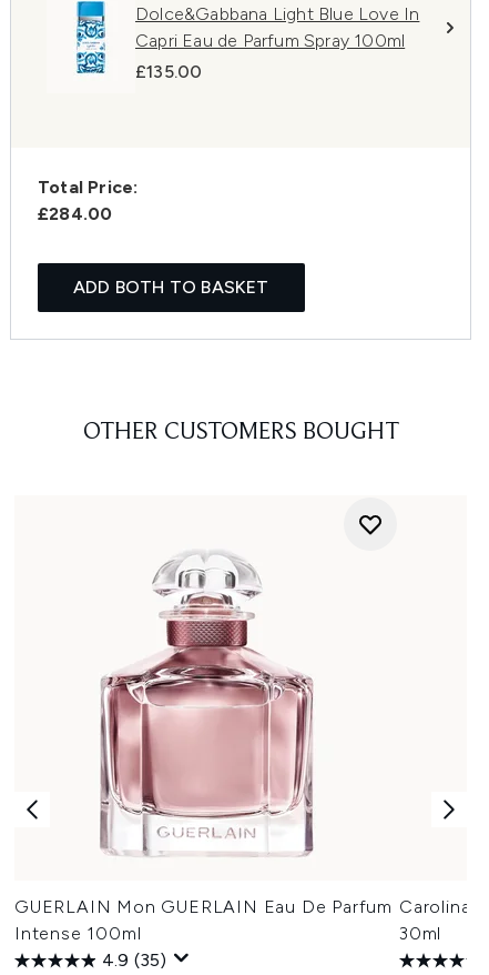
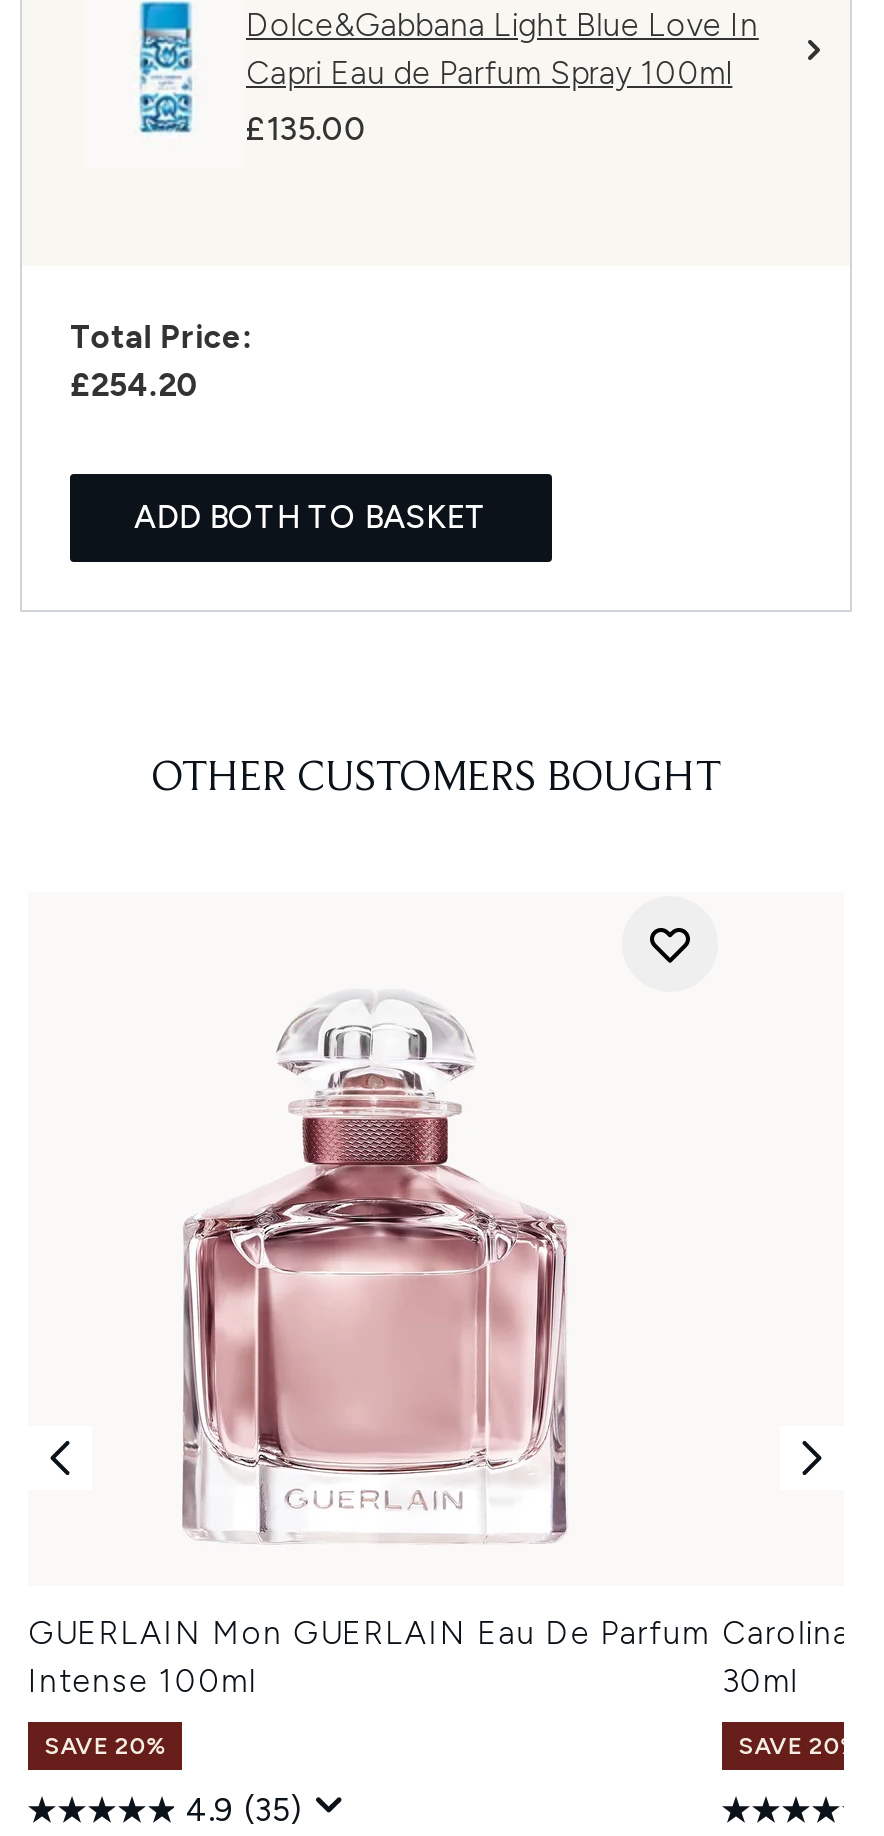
[38,203,112,224] £284.00 -> [70,366,199,404] £254.20
none -> [44,1732,167,1760] SAVE 20%
none -> [738,1732,861,1760] SAVE 20%

